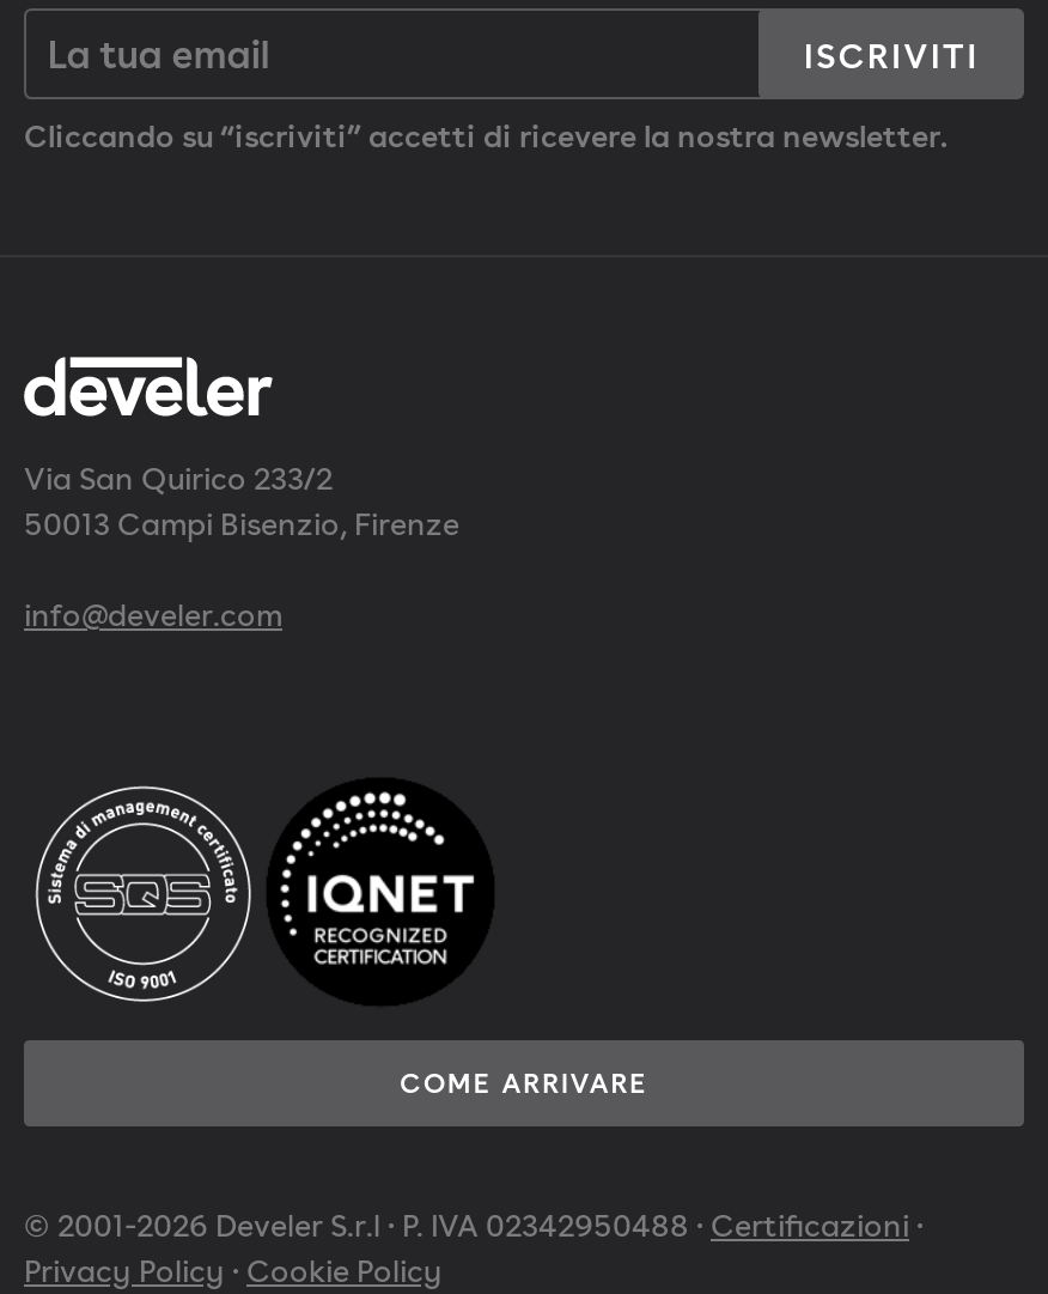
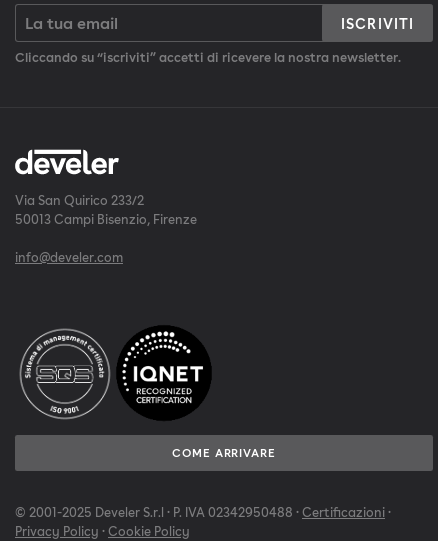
[24,1208,924,1244] © 2001-2026 Develer S.r.l · P. IVA 02342950488 · Certificazioni · -> [15,505,391,520] © 2001-2025 Develer S.r.l · P. IVA 02342950488 · Certificazioni ·

